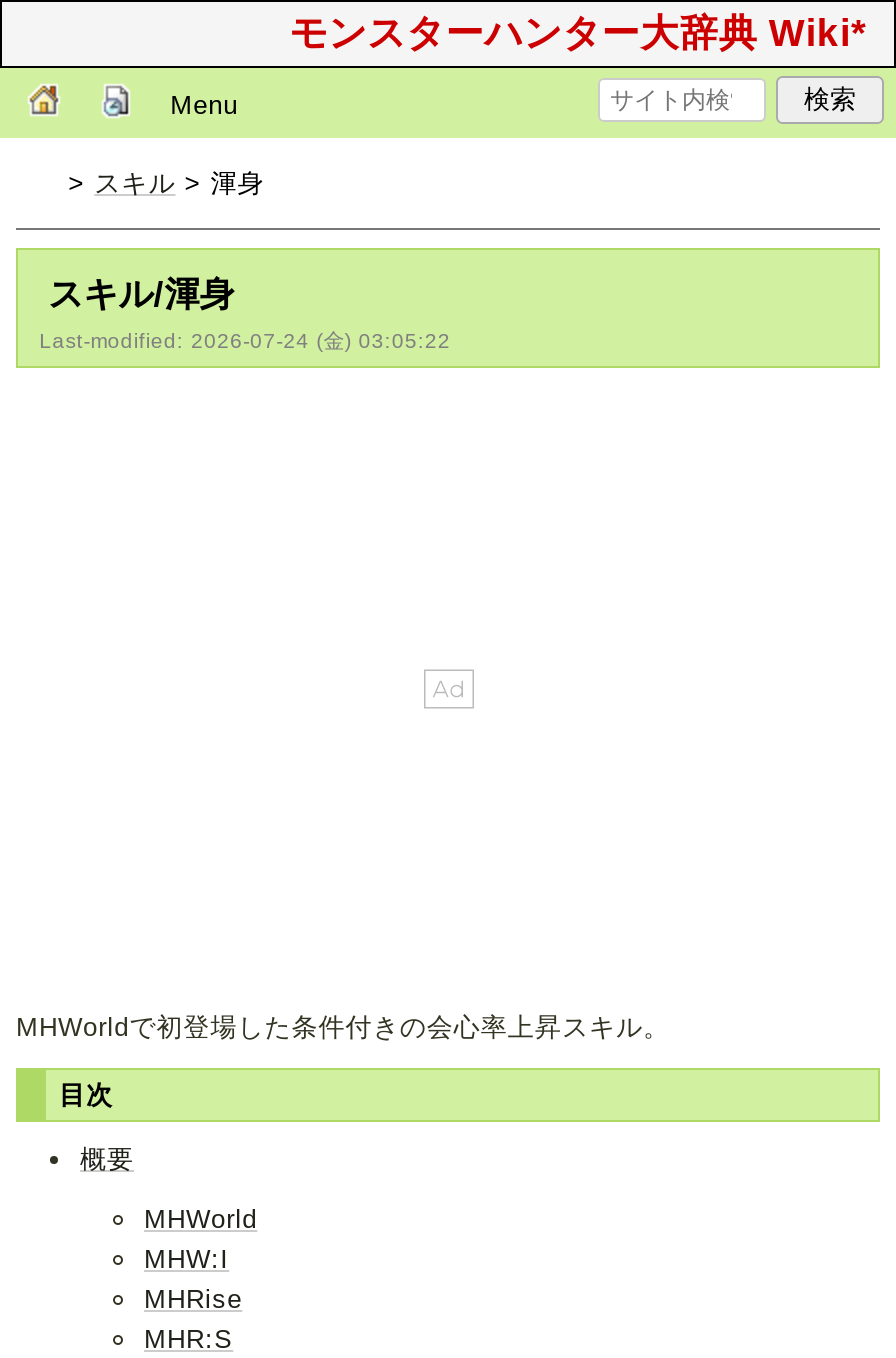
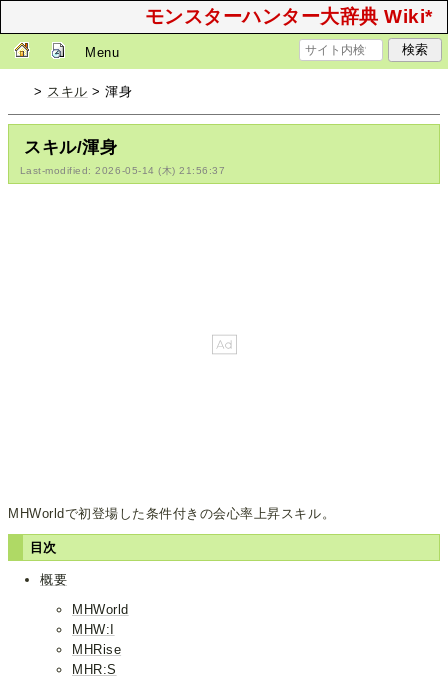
[39,330,451,352] Last-modified: 2026-07-24 (金) 03:05:22 -> [20,165,225,176] Last-modified: 2026-05-14 (木) 21:56:37

